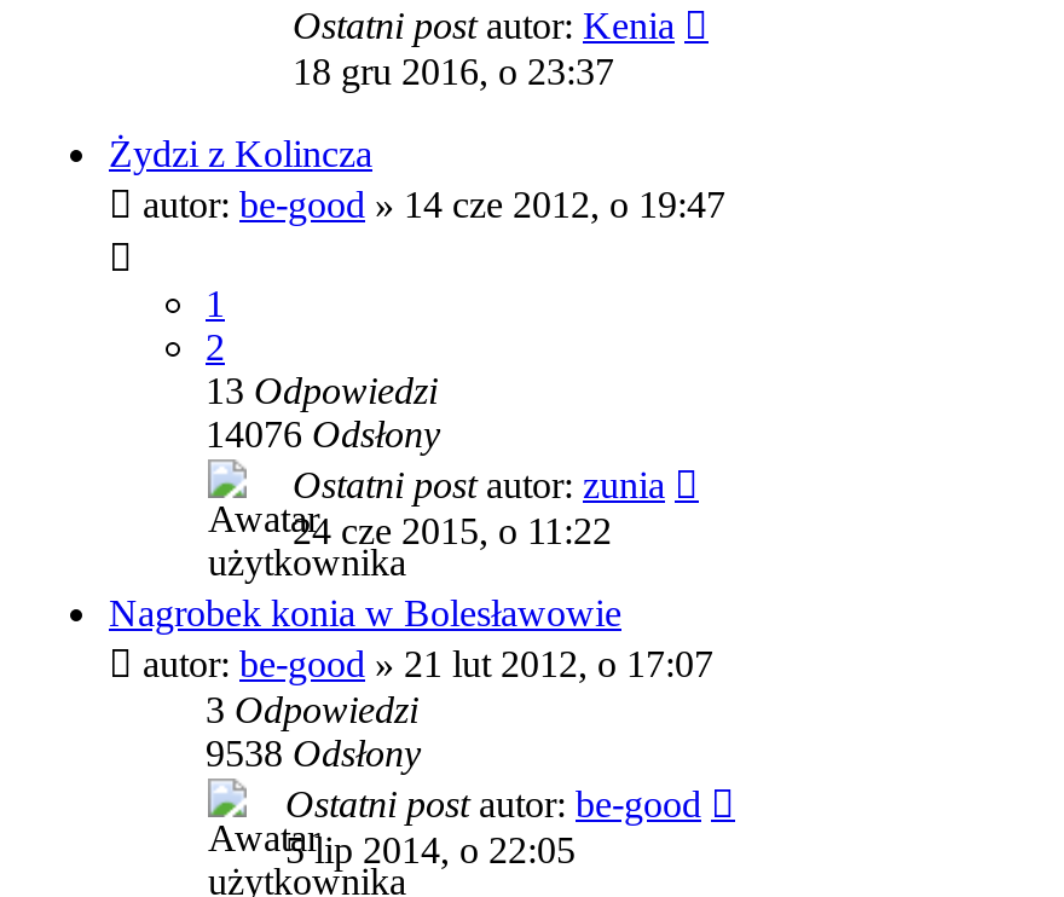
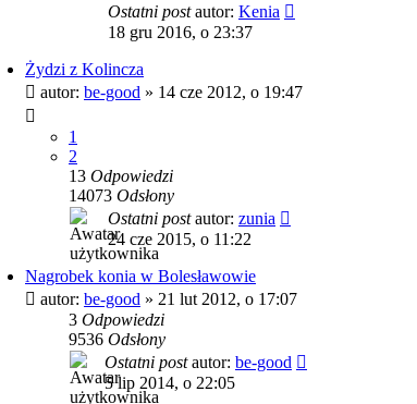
[206,414,440,455] 14076Odsłony -> [69,187,174,205] 14073Odsłony
[206,733,421,774] 9538Odsłony -> [69,330,165,349] 9536Odsłony

